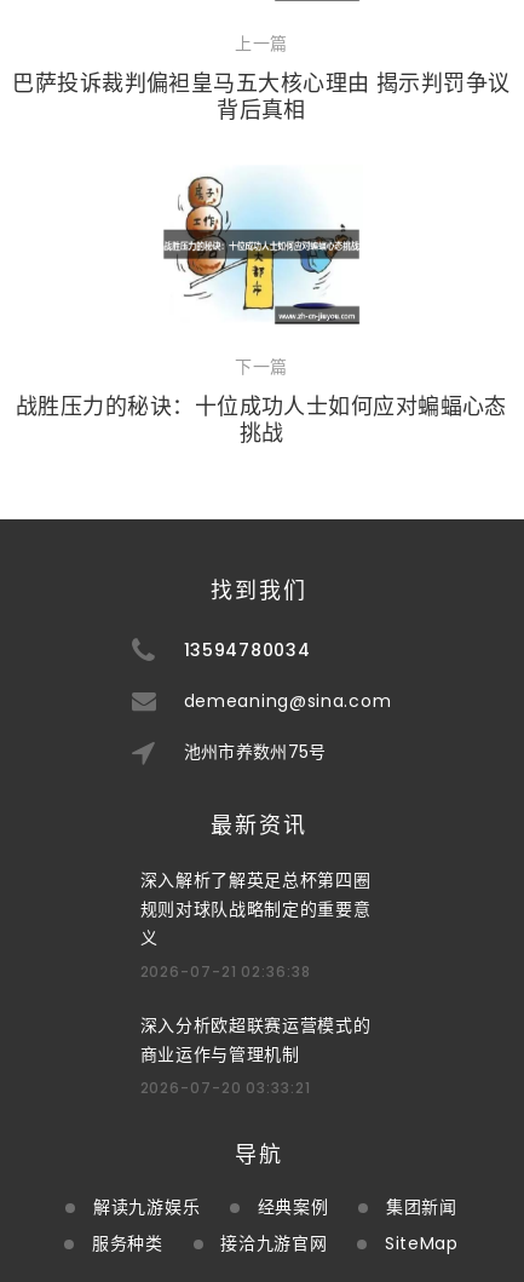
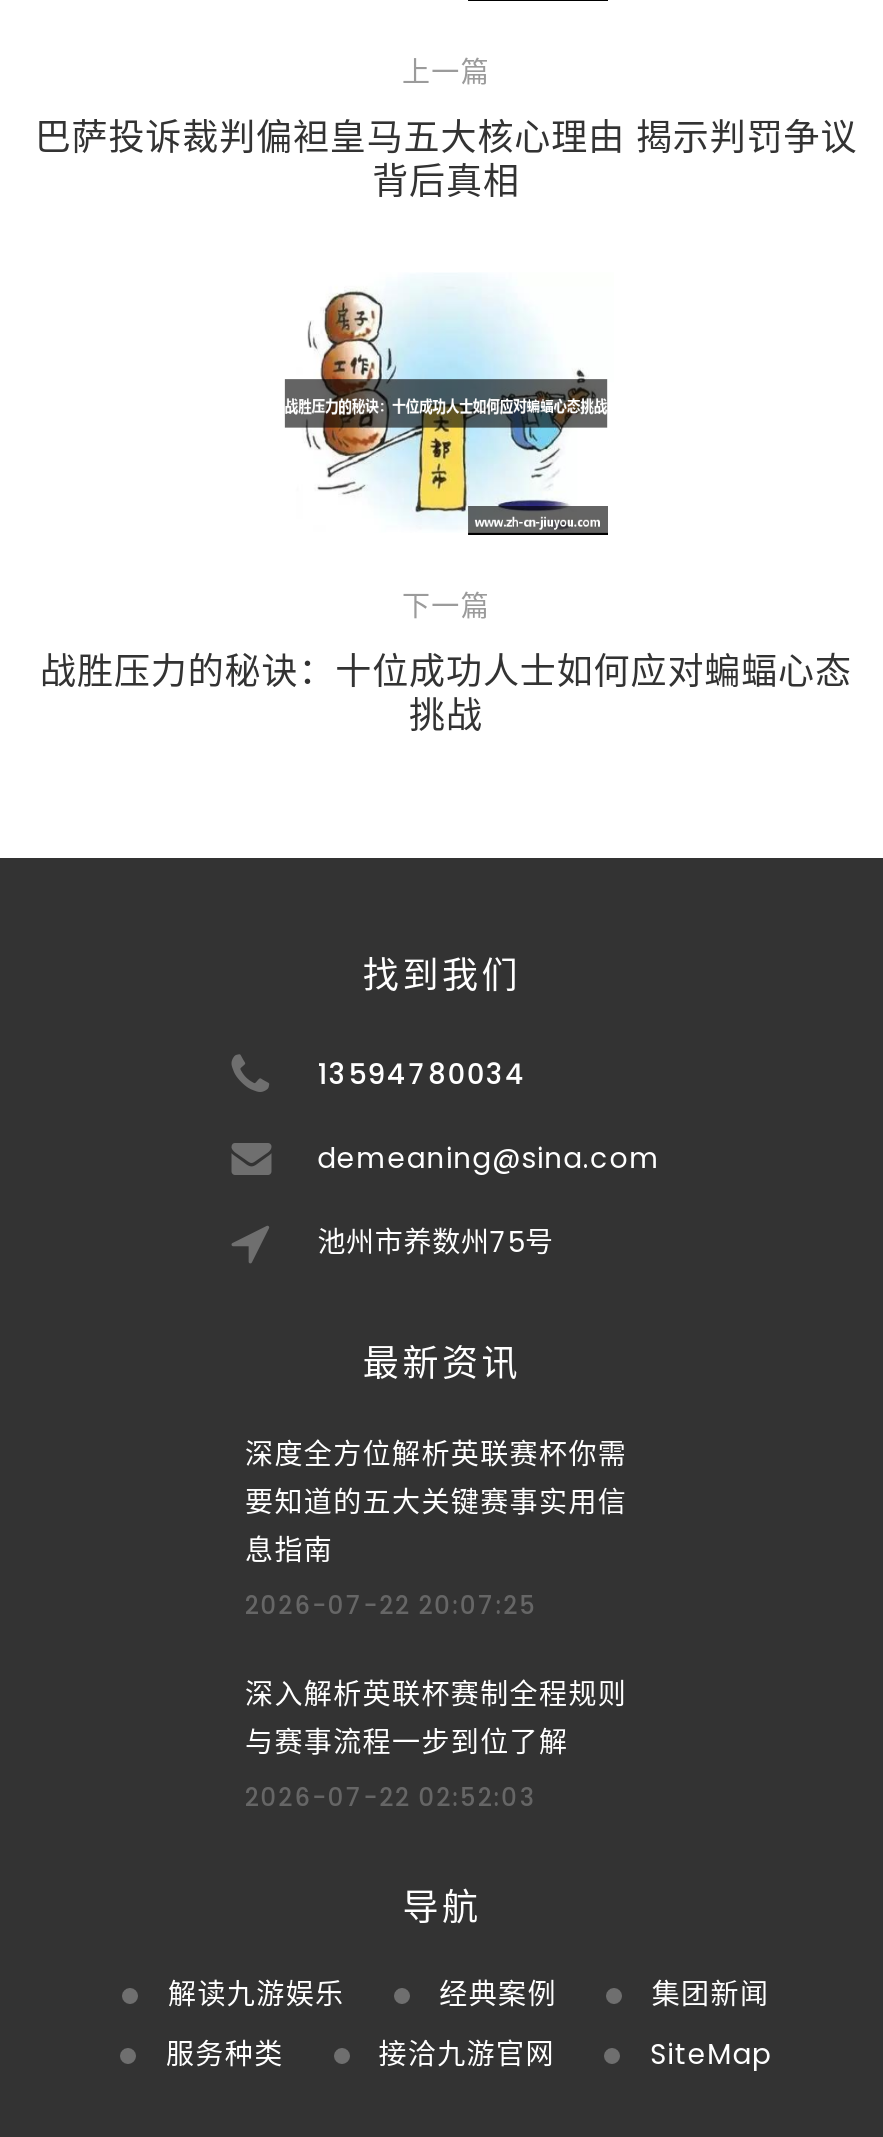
[140,867,371,981] 深入解析了解英足总杯第四圈 | 规则对球队战略制定的重要意 | 义 | 2026-07-21 02:36:38 -> [245,1433,627,1621] 深度全方位解析英联赛杯你需 | 要知道的五大关键赛事实用信 | 息指南 | 2026-07-22 20:07:25
[140,1013,371,1098] 深入分析欧超联赛运营模式的 | 商业运作与管理机制 | 2026-07-20 03:33:21 -> [245,1673,627,1813] 深入解析英联杯赛制全程规则 | 与赛事流程一步到位了解 | 2026-07-22 02:52:03

